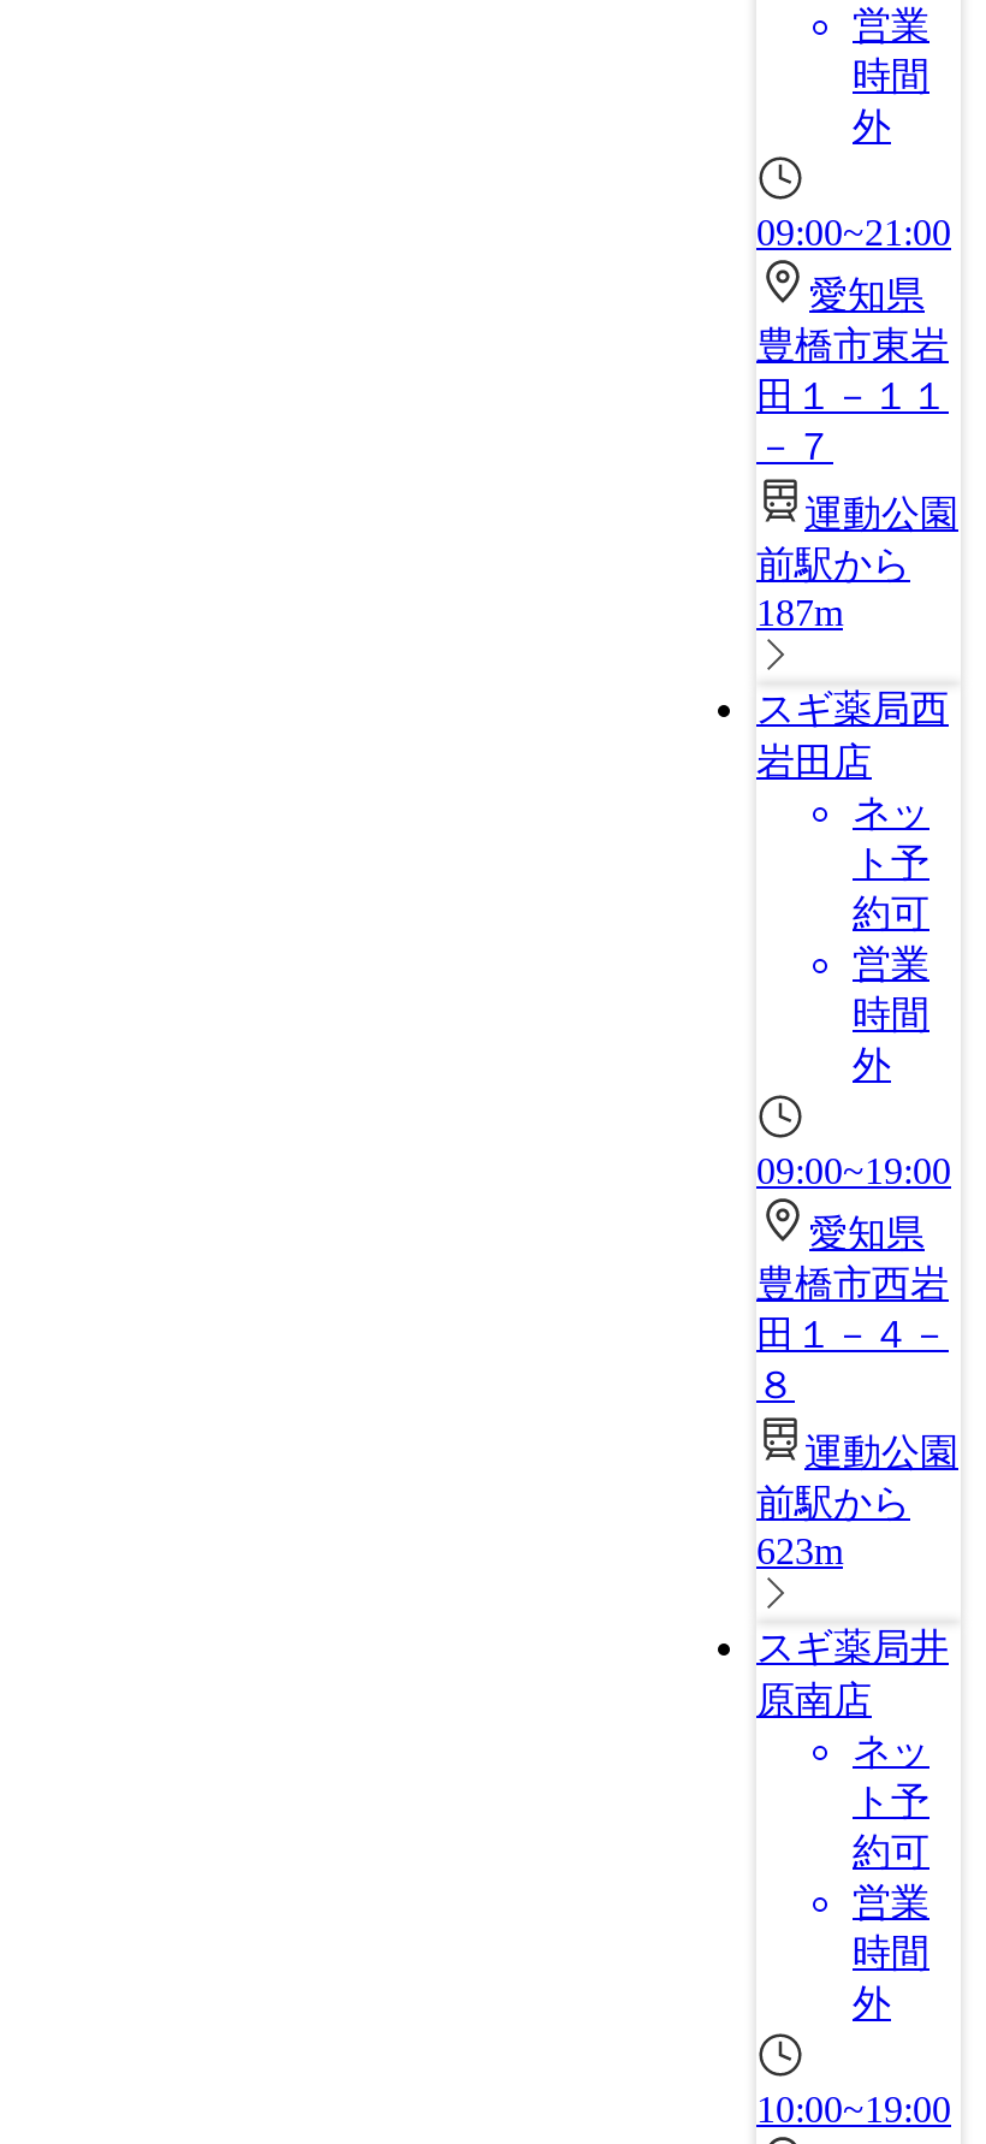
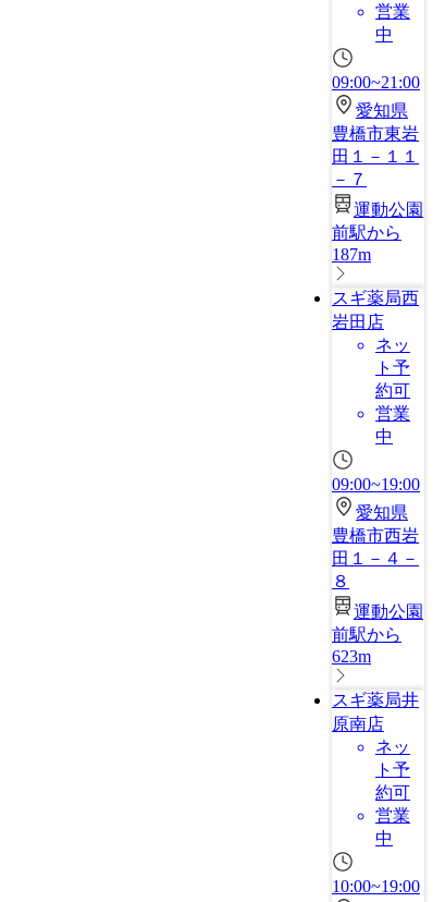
[853,55,929,147] 時間 | 外 -> [375,25,393,44] 中
[853,994,929,1085] 時間 | 外 -> [375,427,393,446] 中
[853,1932,929,2024] 時間 | 外 -> [375,829,393,848] 中

